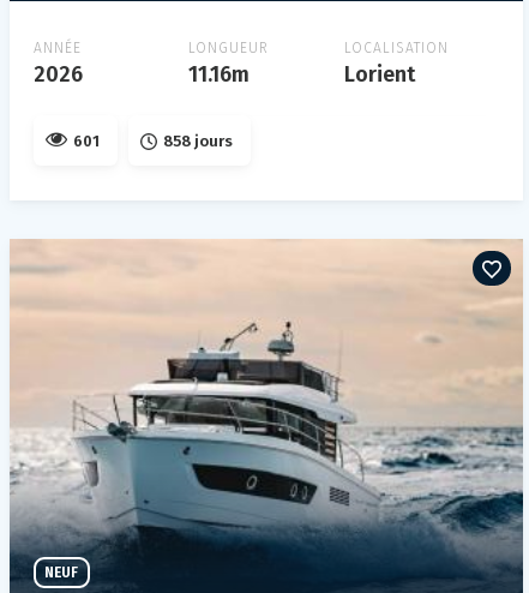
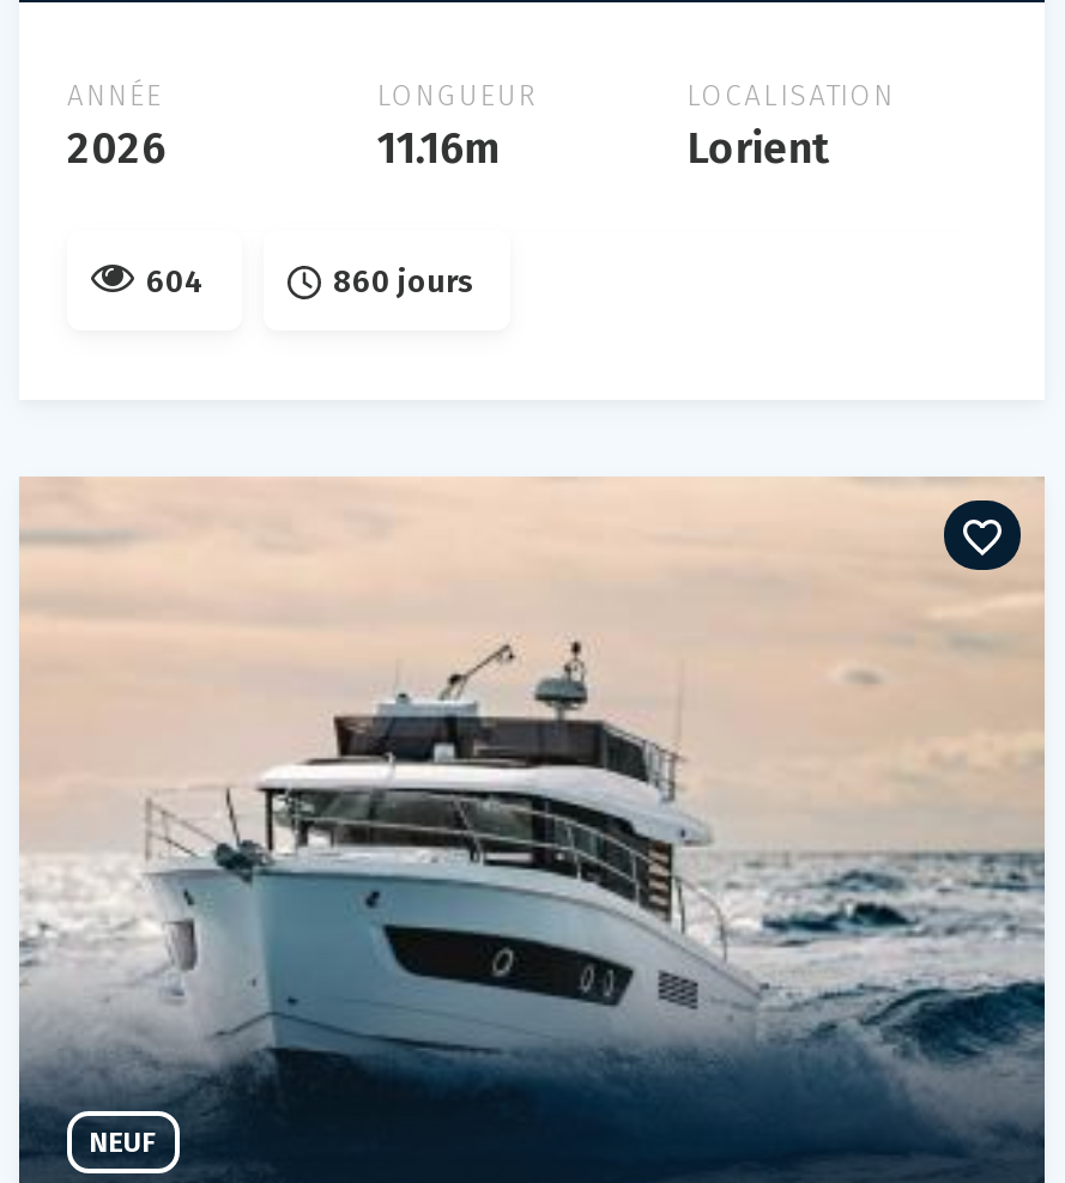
[73,132,100,150] 601 -> [146,263,206,299] 604
[163,132,233,150] 858 jours -> [333,263,474,299] 860 jours

